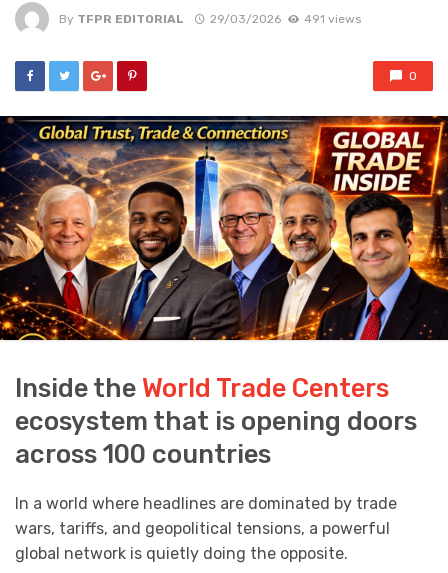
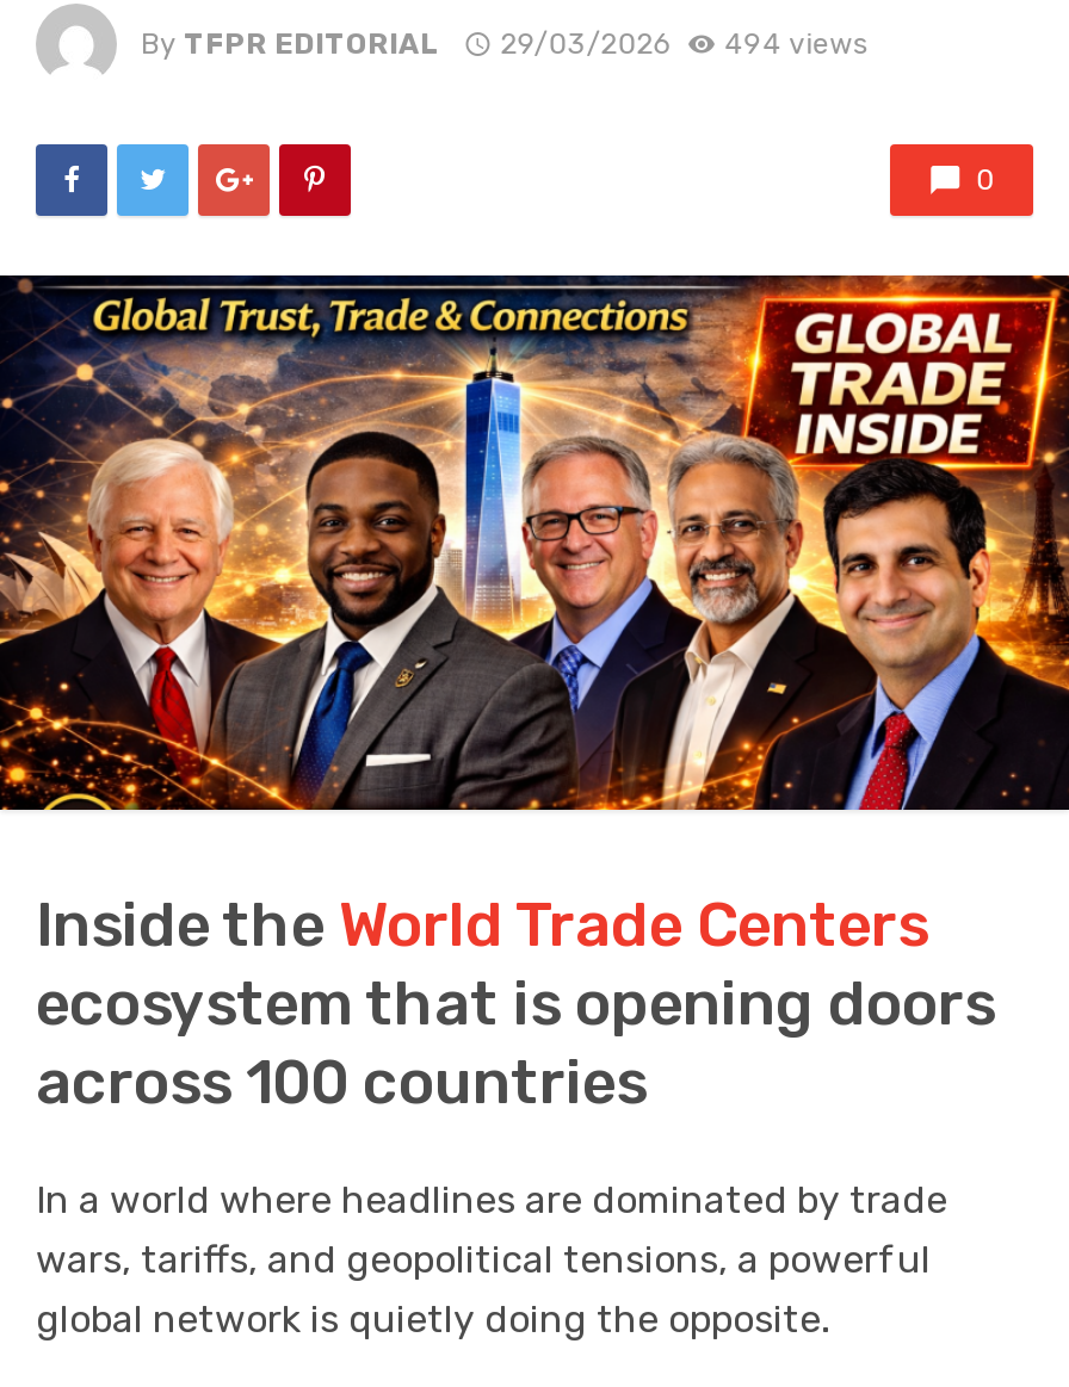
[59,12,361,26] By TFPR EDITORIAL 29/03/2026 491 views -> [141,26,868,60] By TFPR EDITORIAL 29/03/2026 494 views

